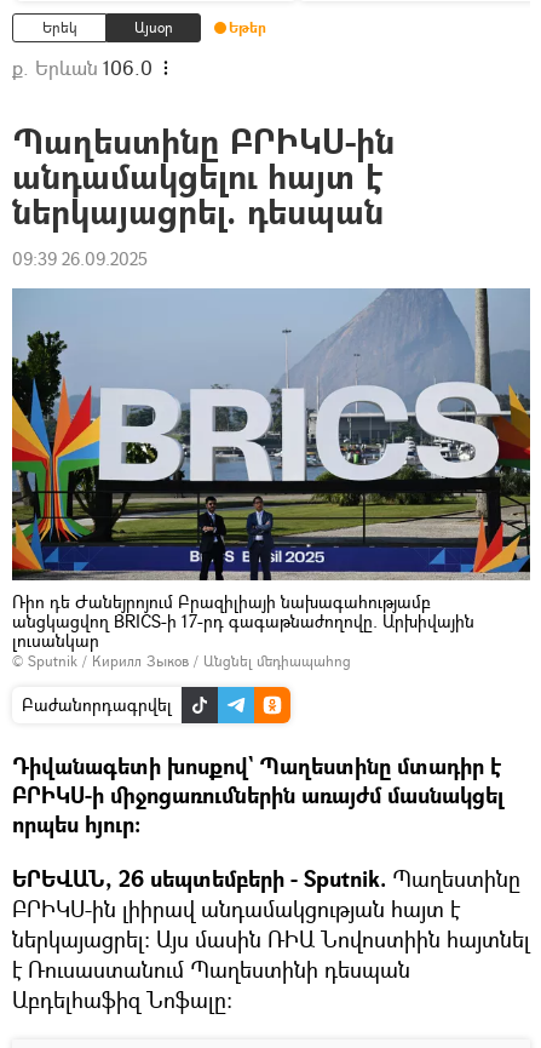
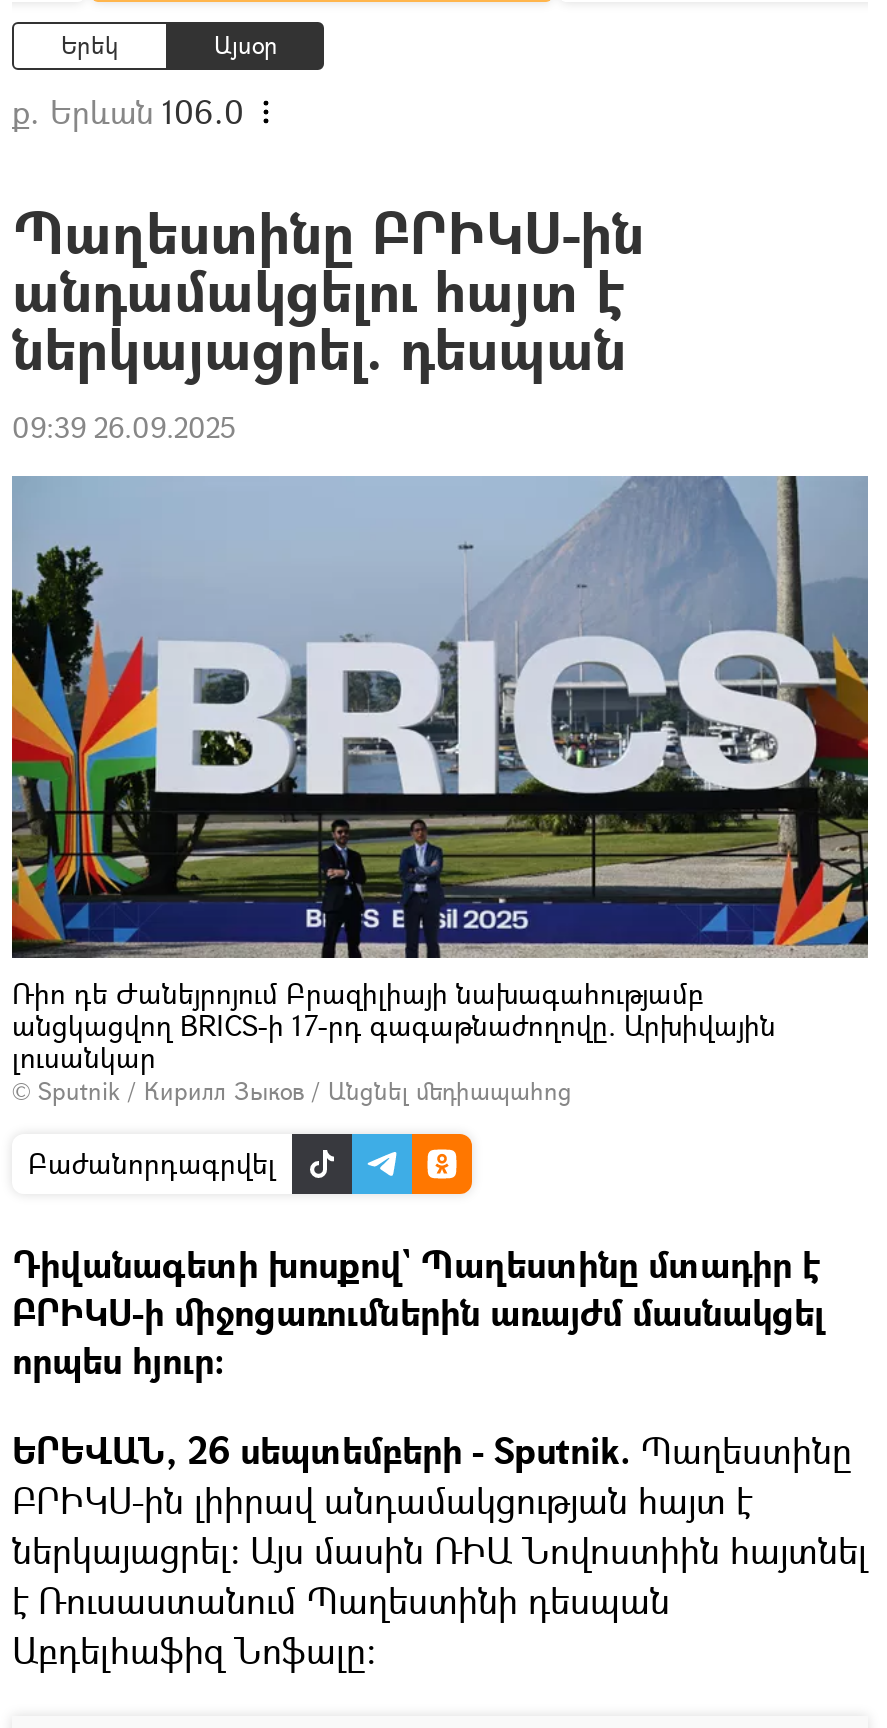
[229,17,266,38] Եթեր -> none

